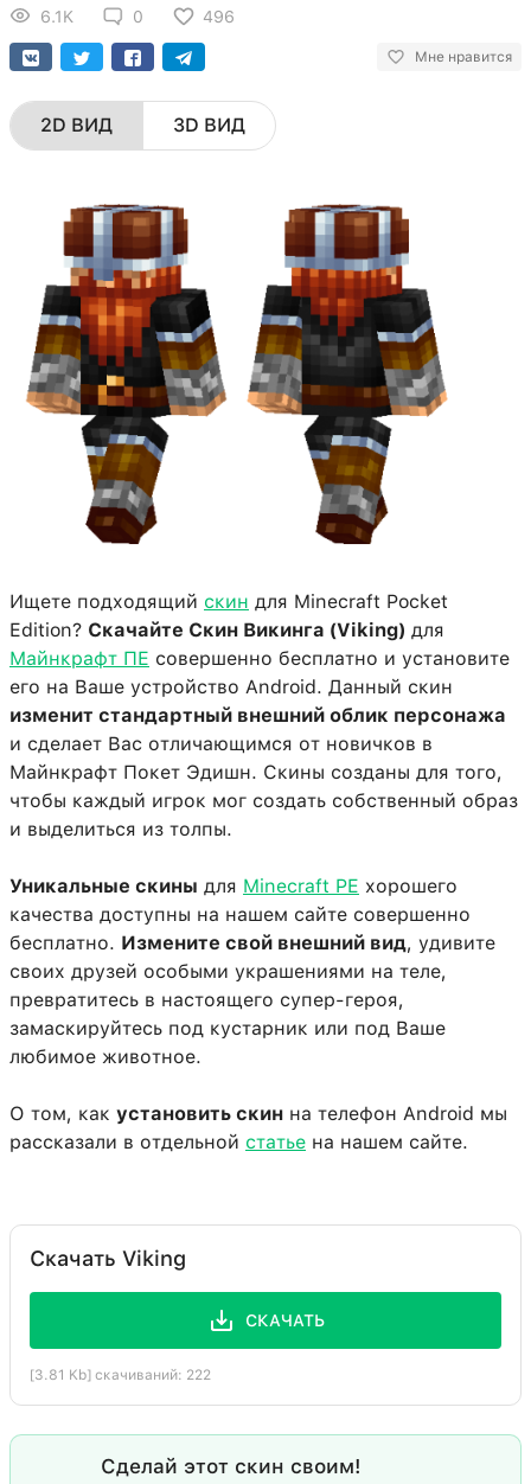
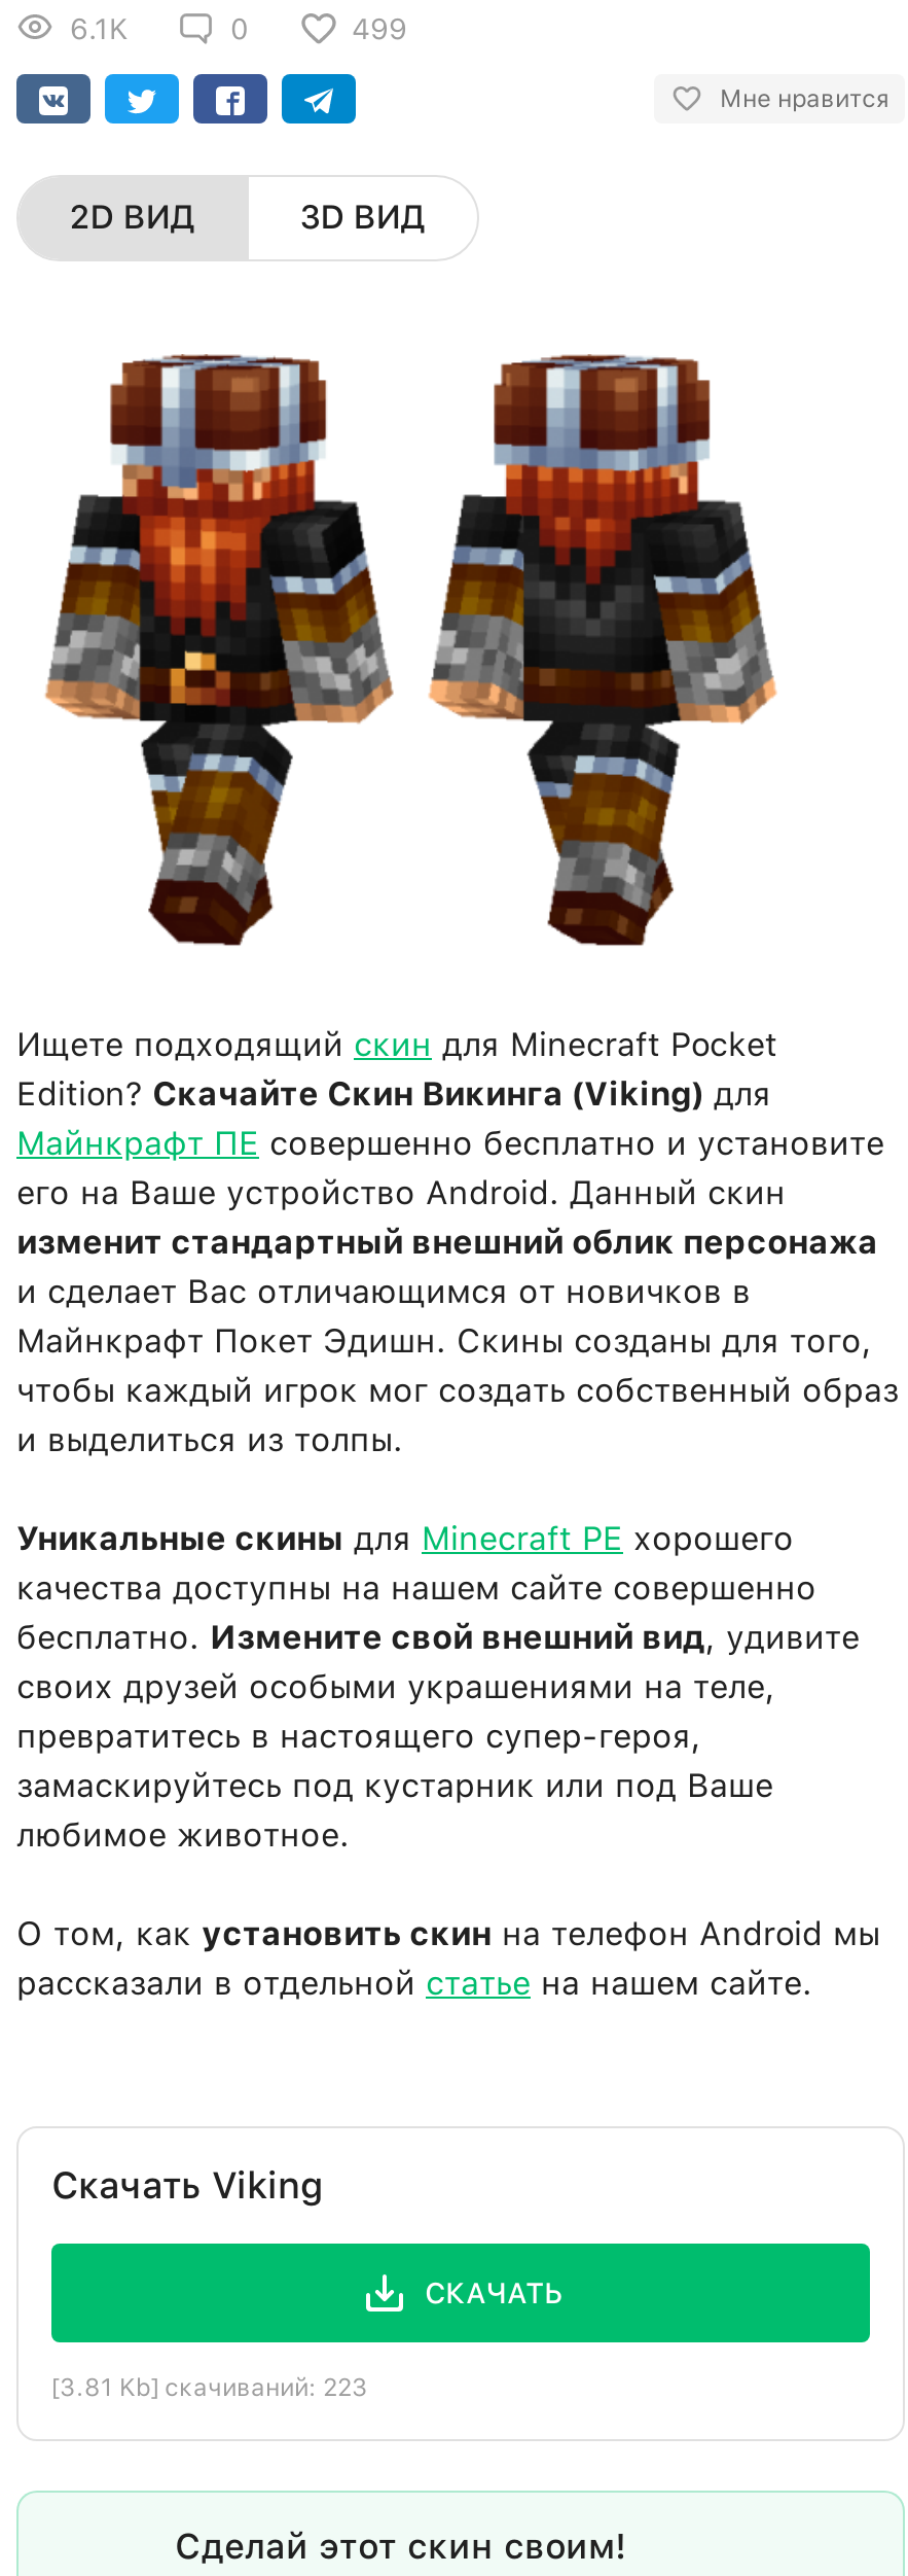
[203,7,235,26] 496 -> [352,12,407,45] 499
[30,1367,211,1383] [3.81 Kb] скачиваний: 222 -> [51,2373,368,2402] [3.81 Kb] скачиваний: 223

